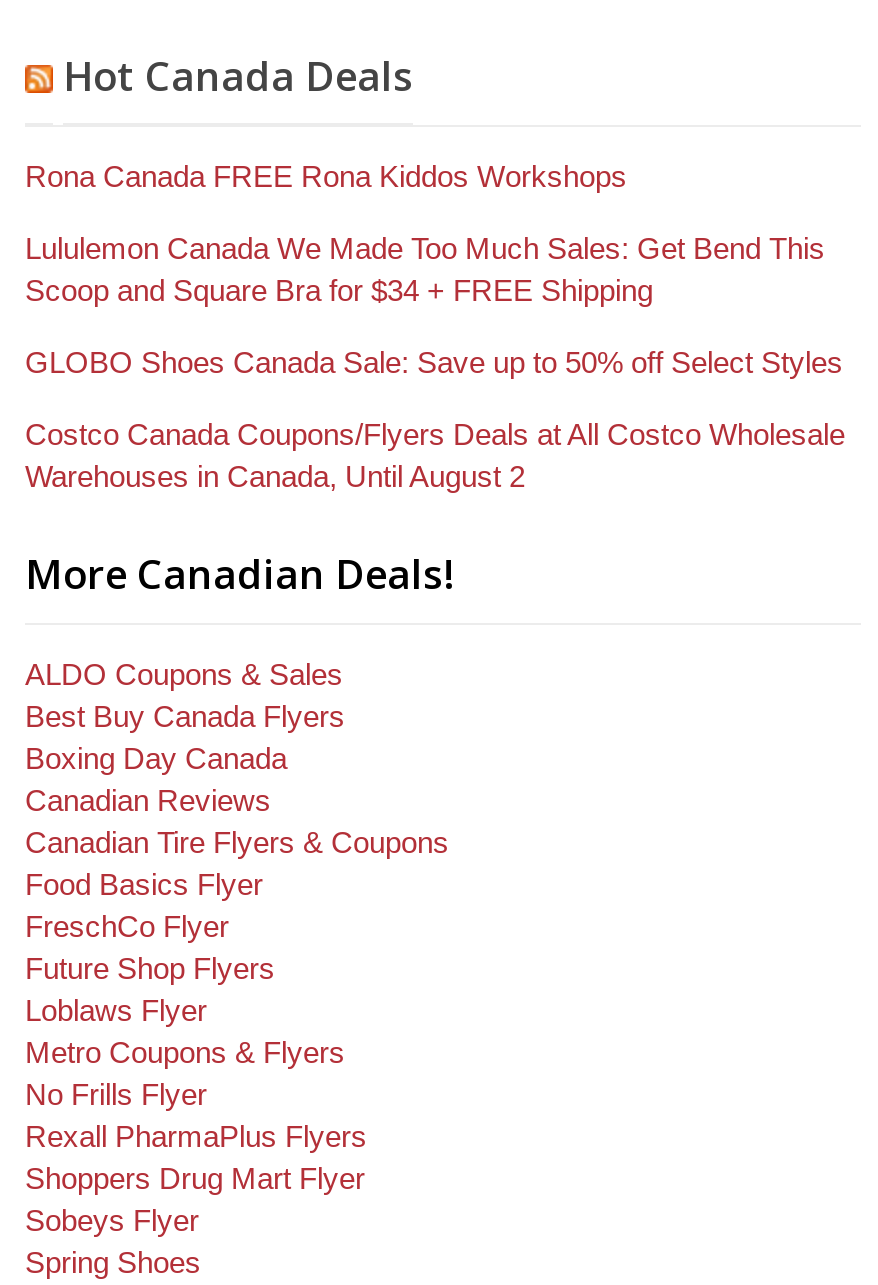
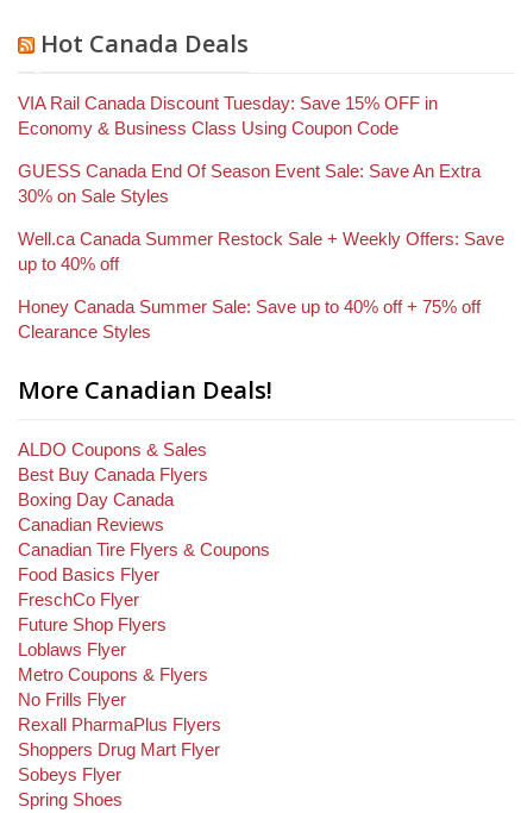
[25,159,627,193] Rona Canada FREE Rona Kiddos Workshops -> [18,93,438,138] VIA Rail Canada Discount Tuesday: Save 15% OFF in | Economy & Business Class Using Coupon Code
[25,231,825,307] Lululemon Canada We Made Too Much Sales: Get Bend This | Scoop and Square Bra for $34 + FREE Shipping -> [18,160,481,206] GUESS Canada End Of Season Event Sale: Save An Extra | 30% on Sale Styles
[25,345,843,379] GLOBO Shoes Canada Sale: Save up to 50% off Select Styles -> [18,228,504,274] Well.ca Canada Summer Restock Sale + Weekly Offers: Save | up to 40% off
[25,417,845,493] Costco Canada Coupons/Flyers Deals at All Costco Wholesale | Warehouses in Canada, Until August 2 -> [18,296,481,341] Honey Canada Summer Sale: Save up to 40% off + 75% off | Clearance Styles

